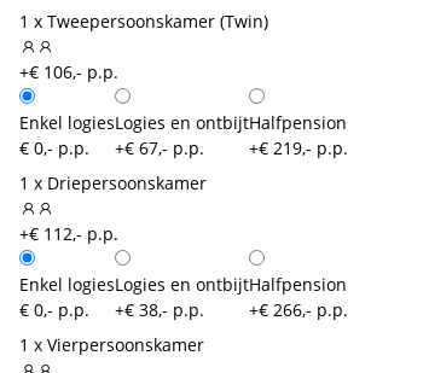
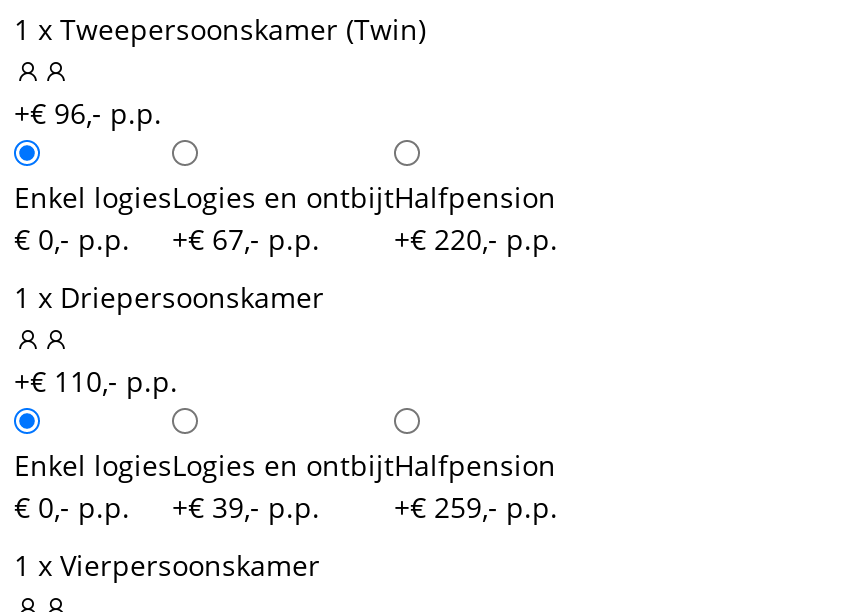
[19,60,118,83] +€ 106,- p.p. -> [14,93,162,131] +€ 96,- p.p.
[19,136,348,159] € 0,- p.p. +€ 67,- p.p. +€ 219,- p.p. -> [14,219,558,257] € 0,- p.p. +€ 67,- p.p. +€ 220,- p.p.
[19,222,118,244] +€ 112,- p.p. -> [14,361,178,399] +€ 110,- p.p.
[115,298,204,320] +€ 38,- p.p. -> [172,487,320,525] +€ 39,- p.p.
[249,298,348,320] +€ 266,- p.p. -> [394,487,558,525] +€ 259,- p.p.

